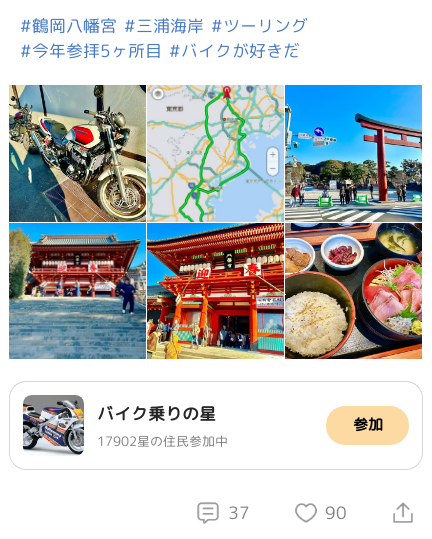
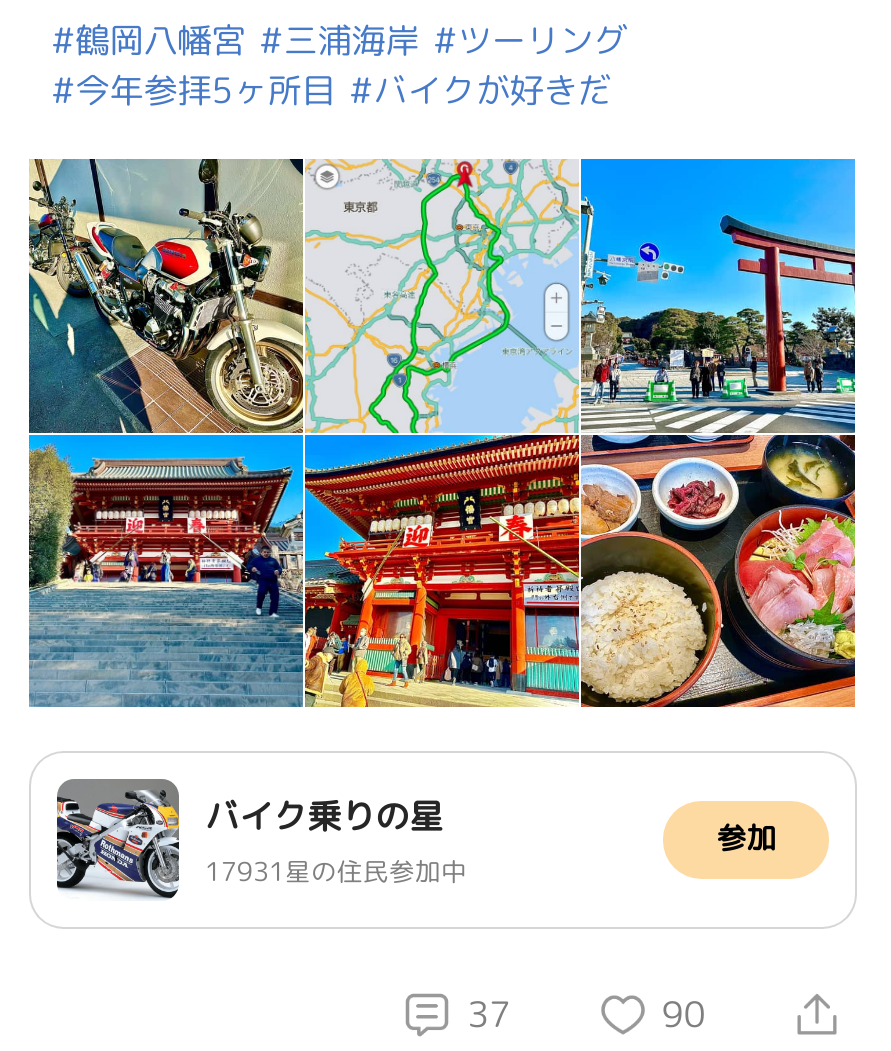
[97,431,228,449] 17902星の住民参加中 -> [205,852,467,888] 17931星の住民参加中

